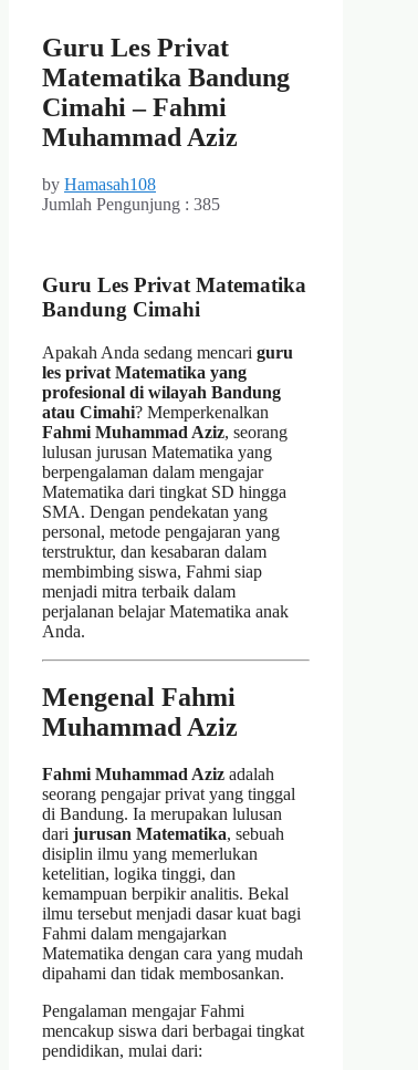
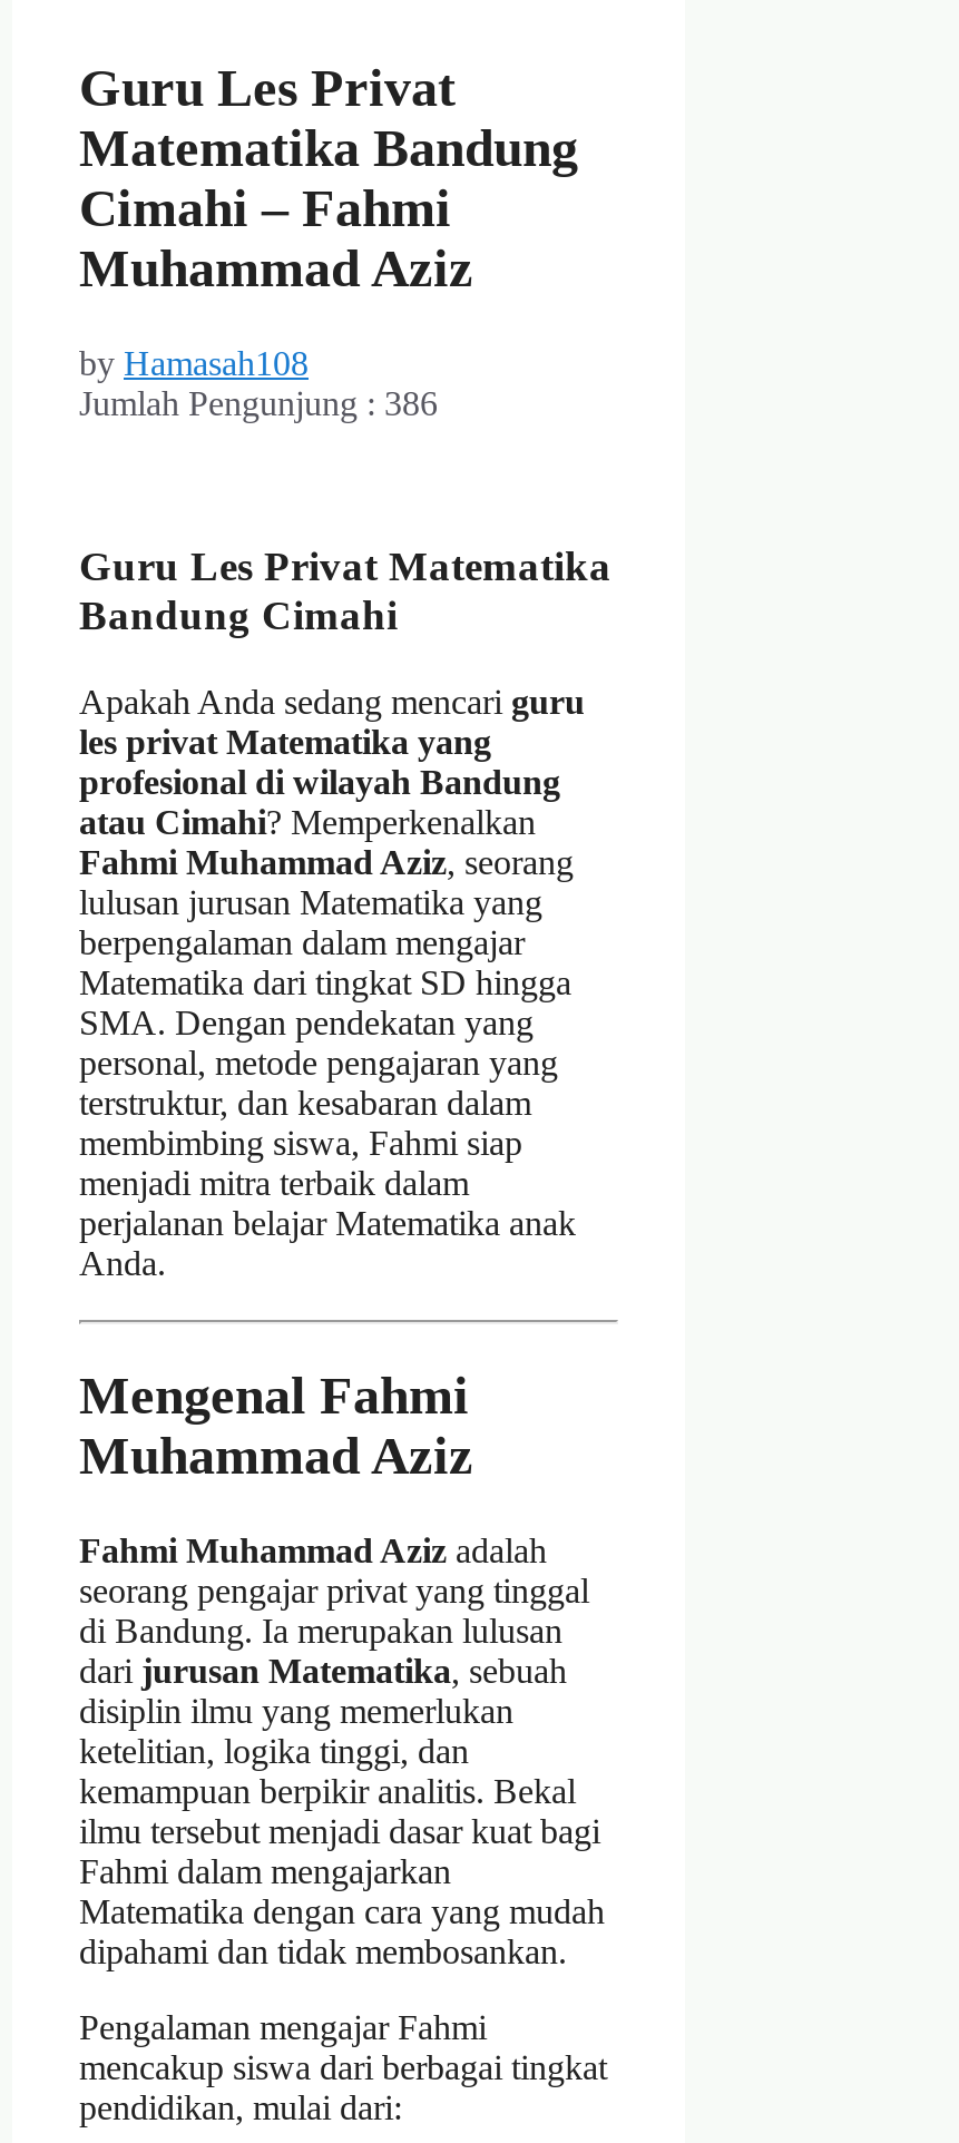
[42,195,220,214] Jumlah Pengunjung : 385 -> [79,384,438,422] Jumlah Pengunjung : 386

